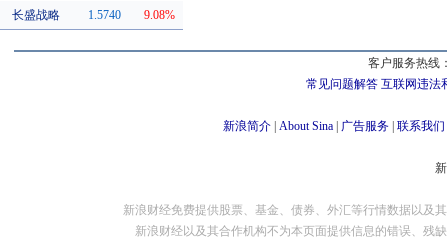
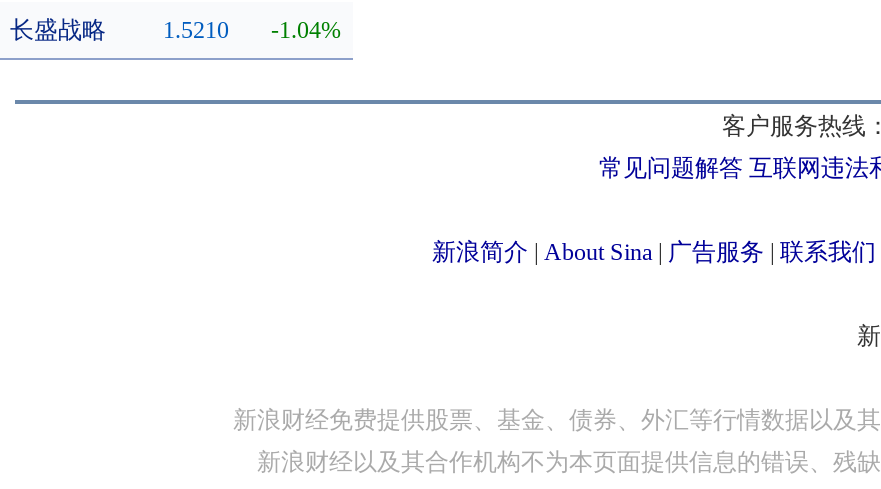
[88,8,121,22] 1.5740 -> [163,16,229,44] 1.5210
[144,8,175,22] 9.08% -> [271,16,341,44] -1.04%

